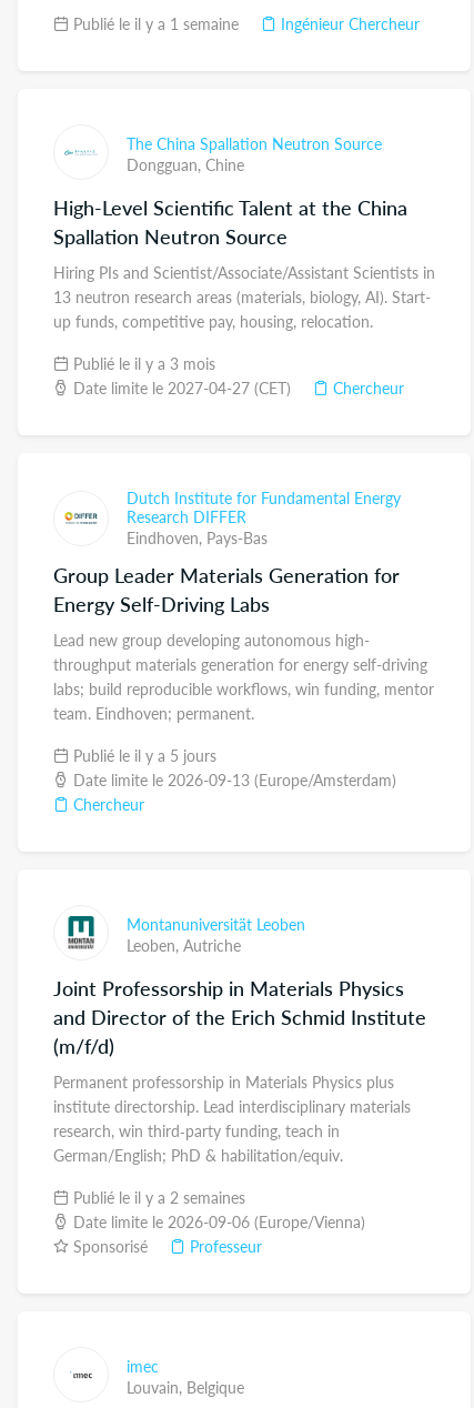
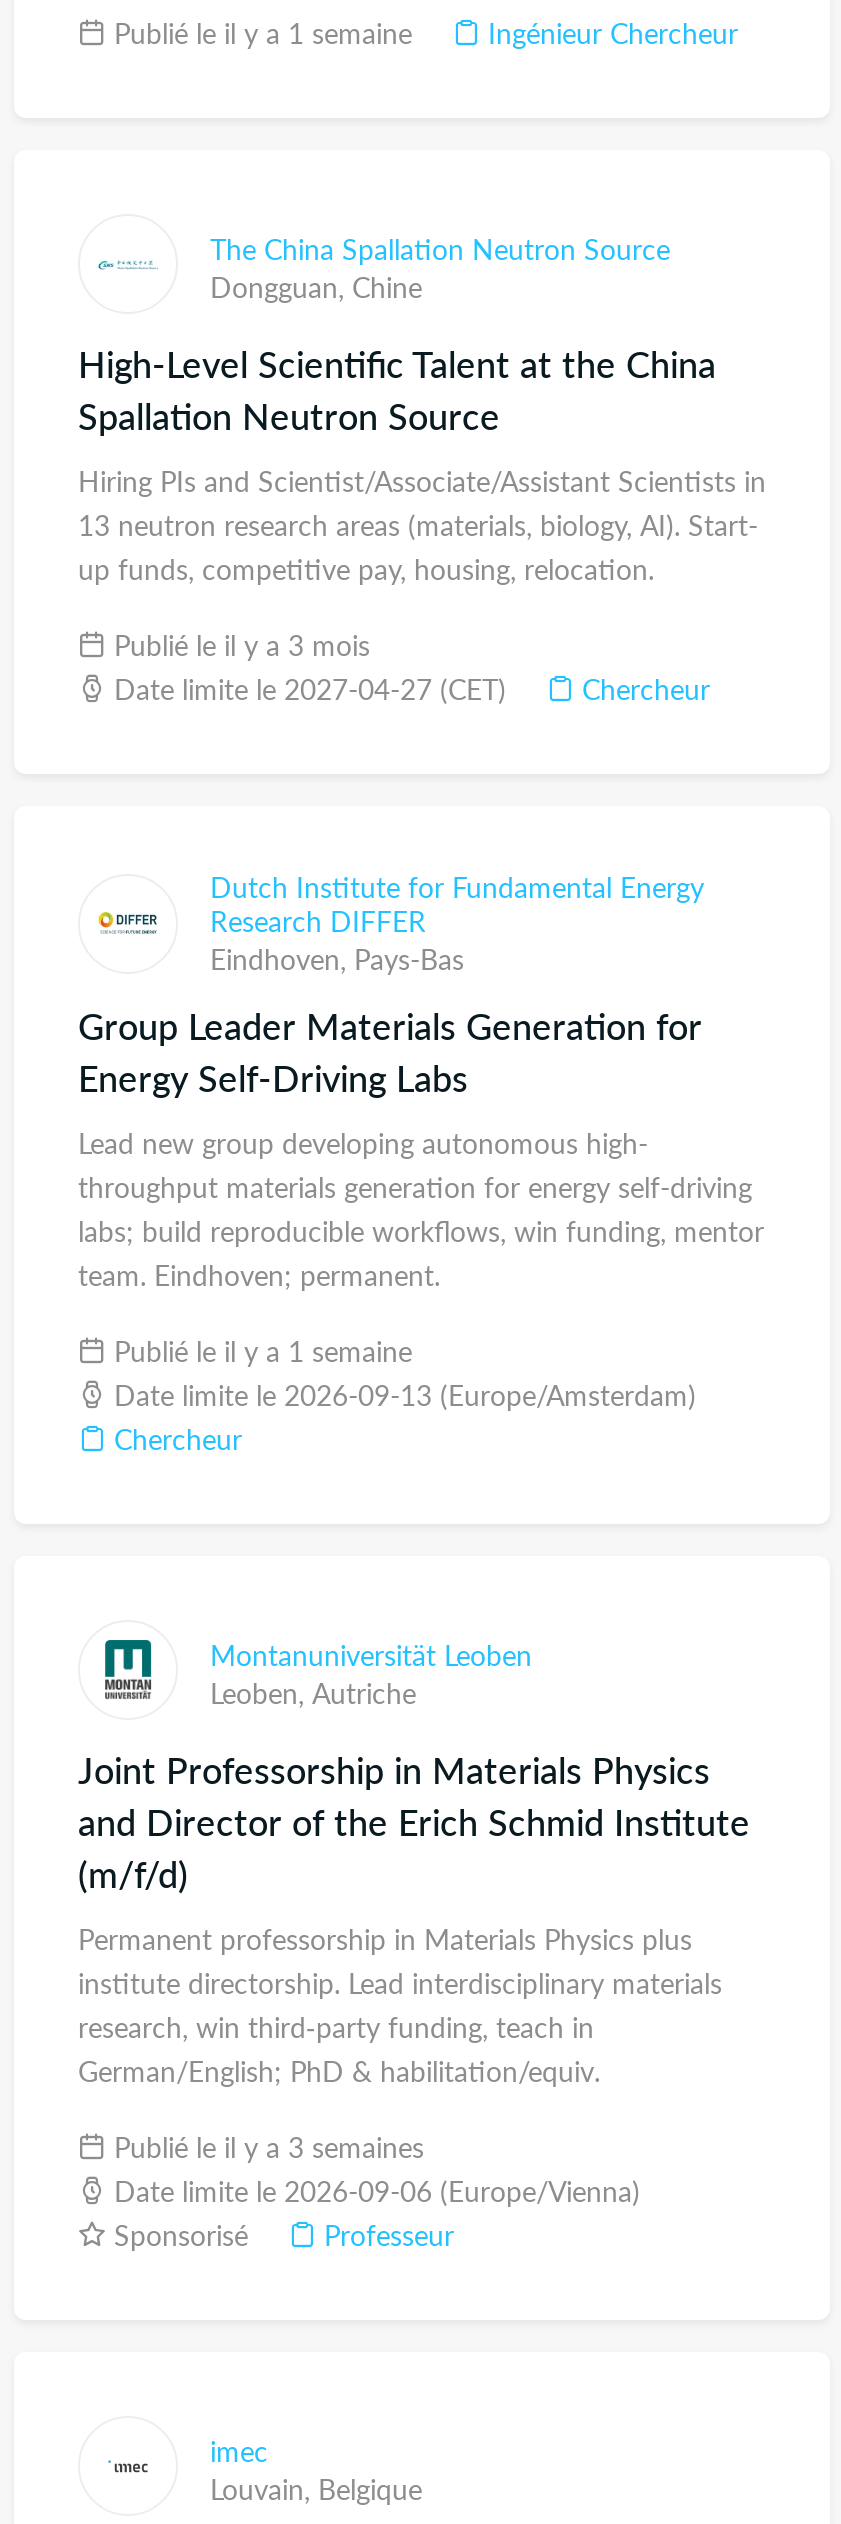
[69,744,216,766] Publié le il y a 5 jours -> [106,1330,412,1370] Publié le il y a 1 semaine
[69,1186,245,1208] Publié le il y a 2 semaines -> [106,2126,424,2166] Publié le il y a 3 semaines

